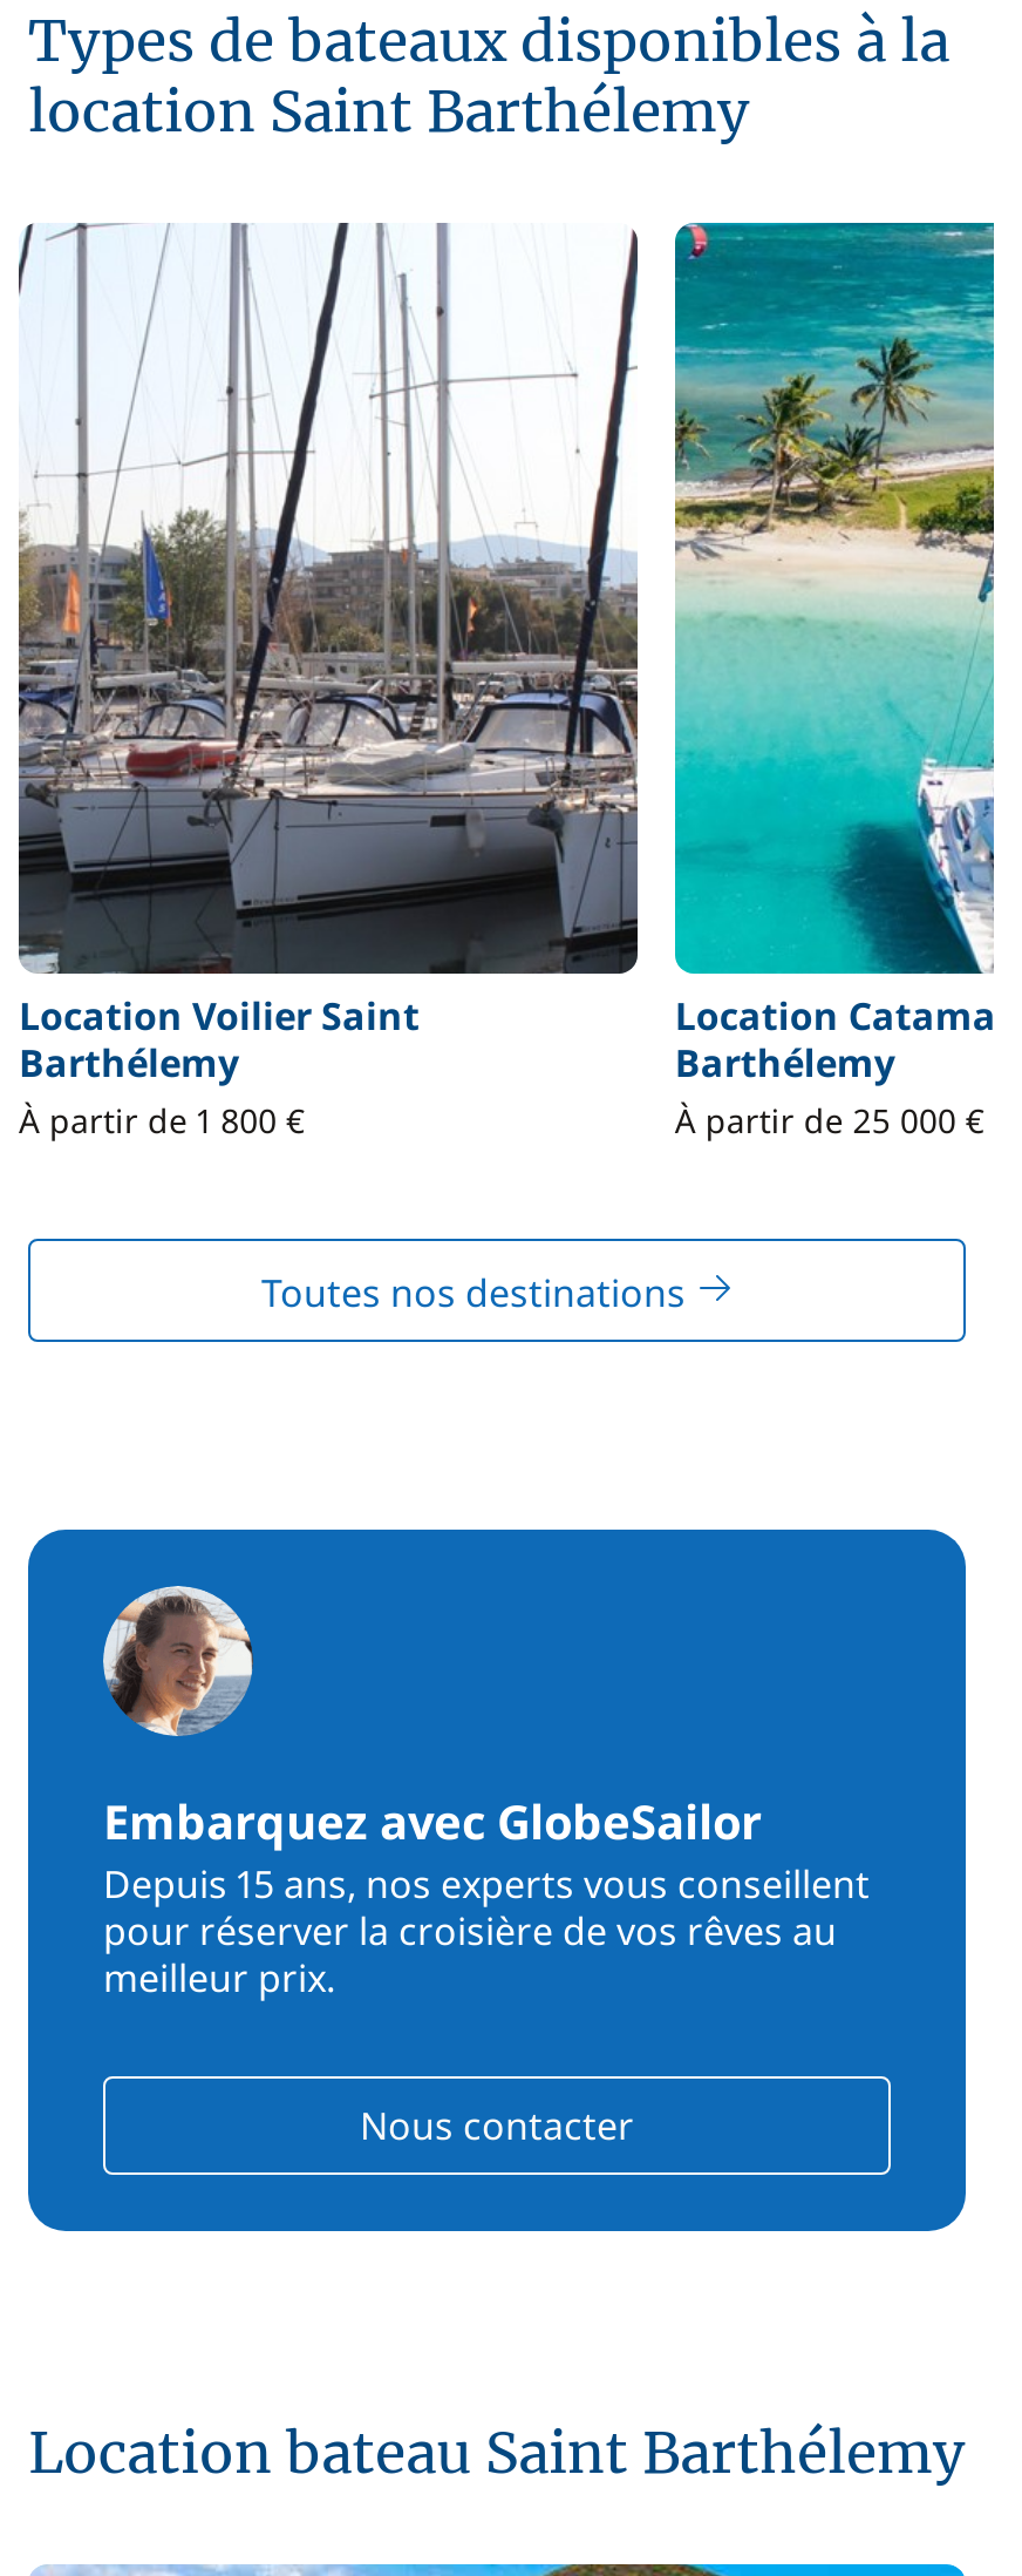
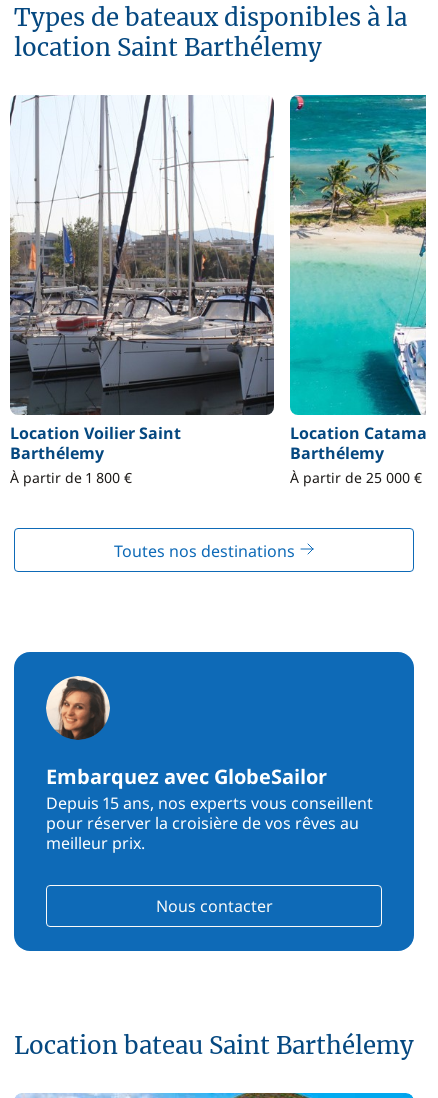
[110,1591,253,1738] [image] -> [48,678,110,741] [image]

